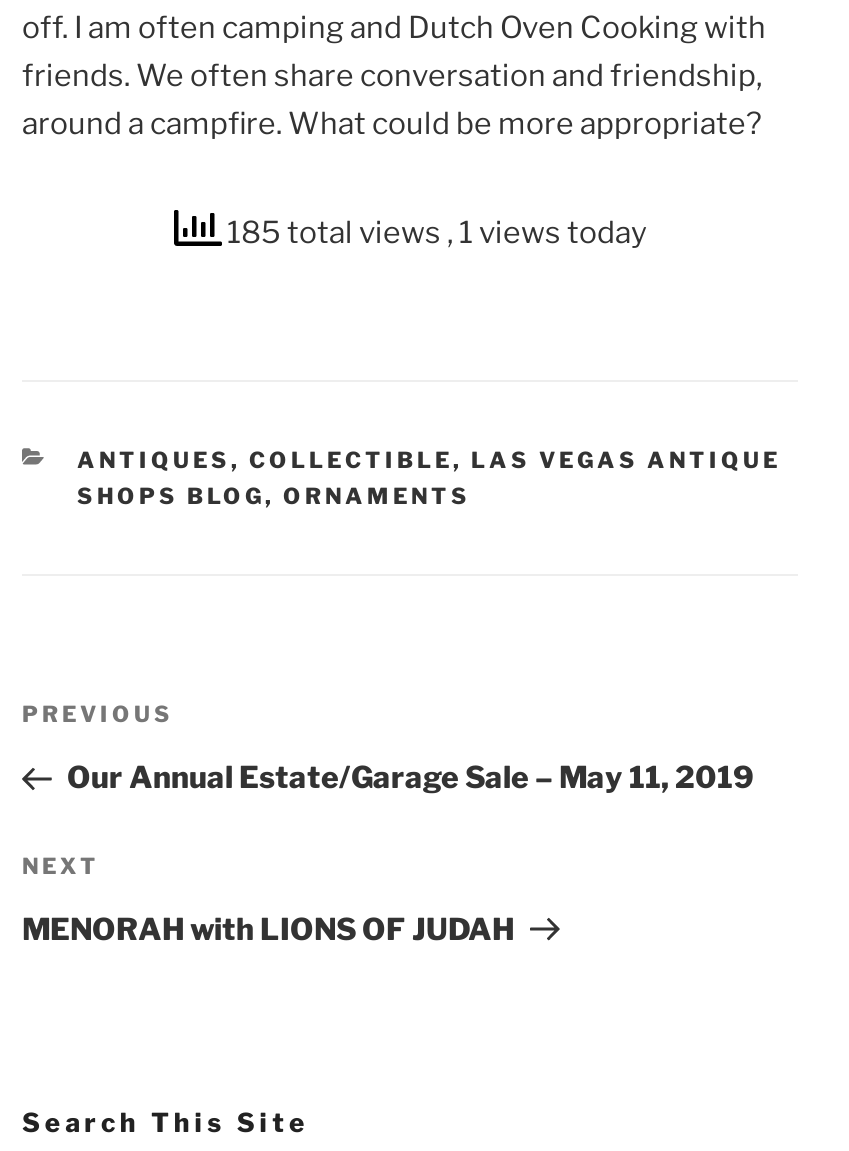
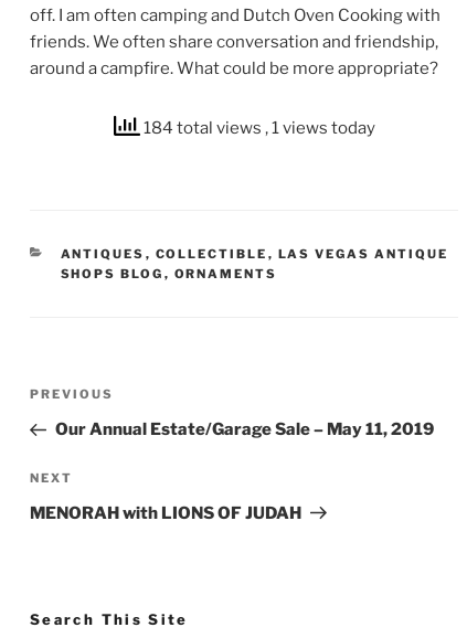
[221,214,647,250] 185 total views, 1 views today -> [140,118,375,138] 184 total views, 1 views today

